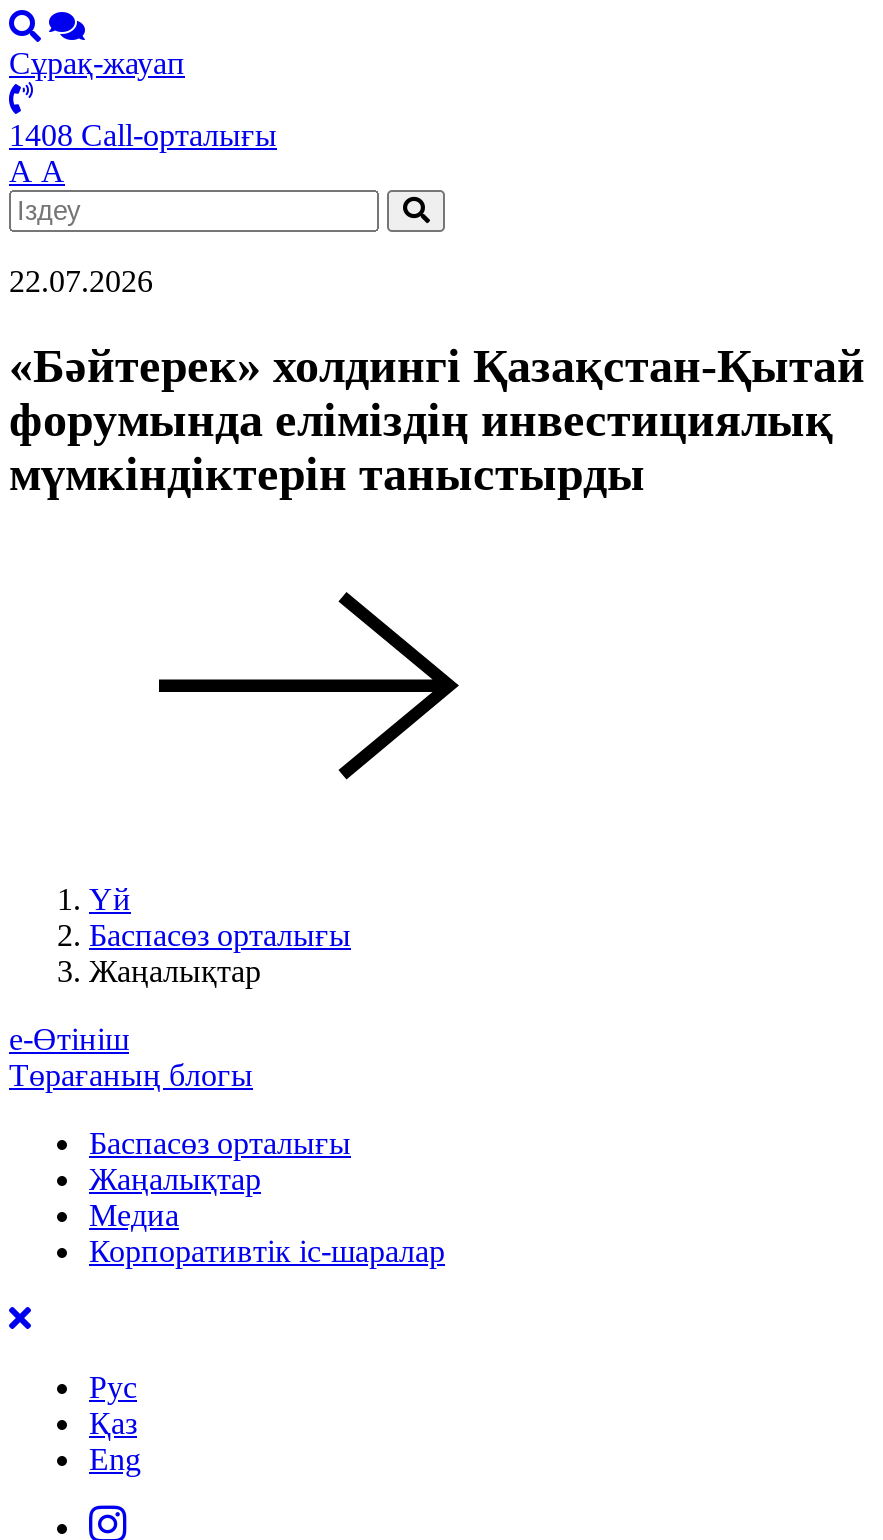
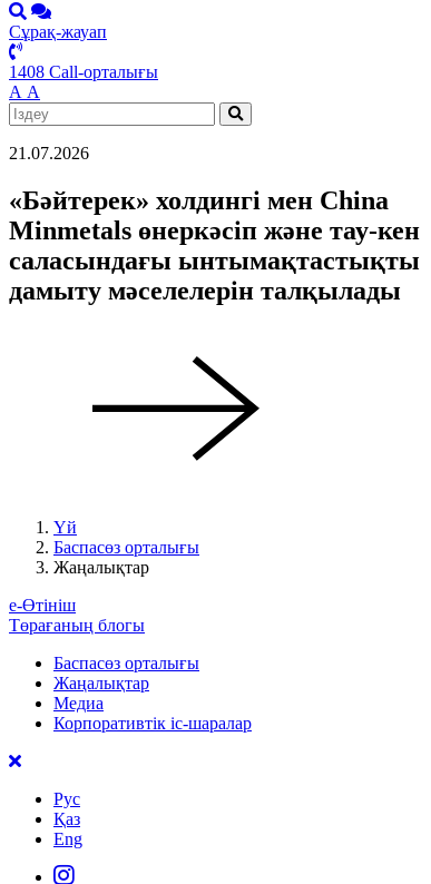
[9,264,153,298] 22.07.2026 -> [9,144,89,163] 21.07.2026
[9,340,865,500] «Бәйтерек» холдингі Қазақстан-Қытай | форумында еліміздің инвестициялық | мүмкіндіктерін таныстырды -> [9,186,420,305] «Бәйтерек» холдингі мен China | Minmetals өнеркәсіп және тау-кен | саласындағы ынтымақтастықты | дамыту мәселелерін талқылады

